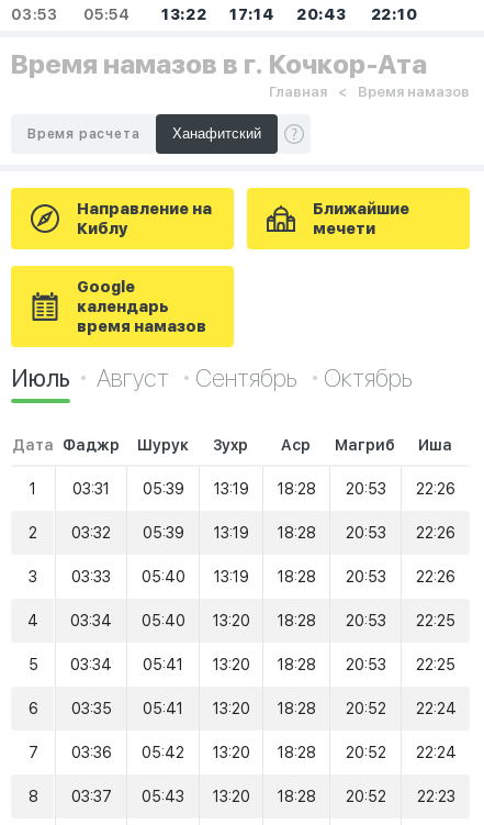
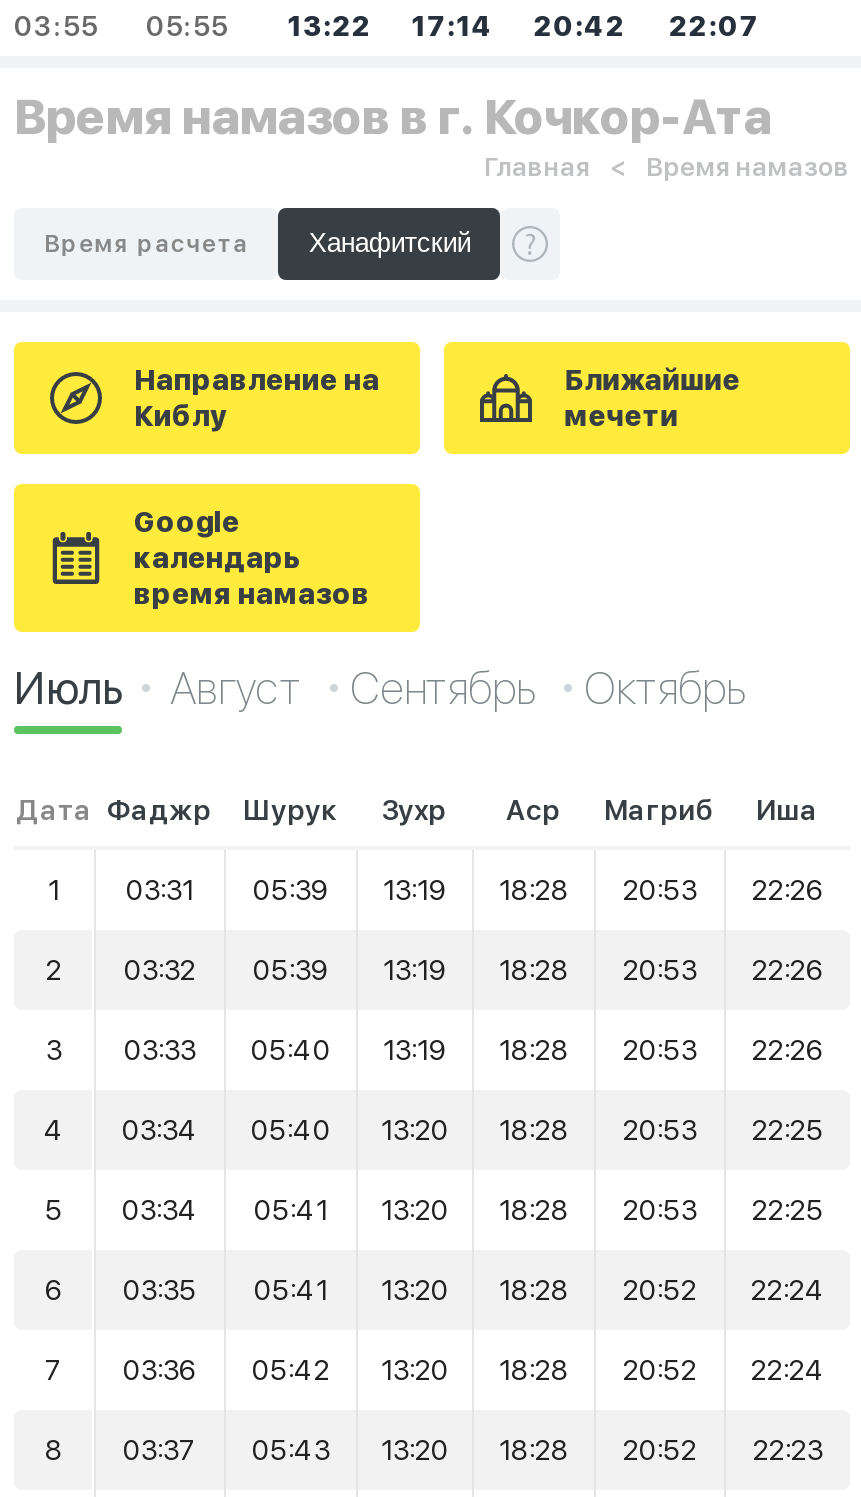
[11,5,58,23] 03:53 -> [14,10,98,42] 03:55
[83,5,131,23] 05:54 -> [146,10,228,42] 05:55
[296,5,347,23] 20:43 -> [534,10,626,42] 20:42
[371,5,418,23] 22:10 -> [669,10,759,42] 22:07

